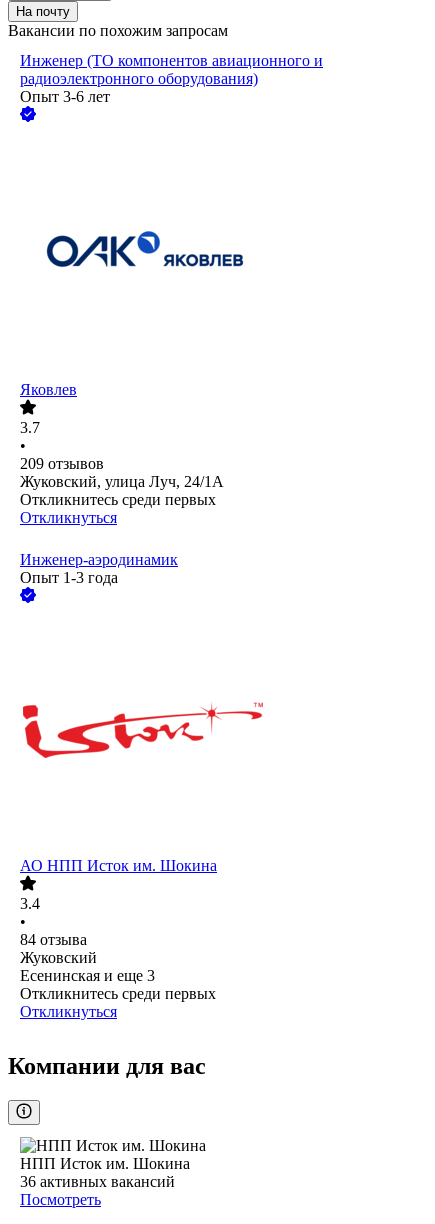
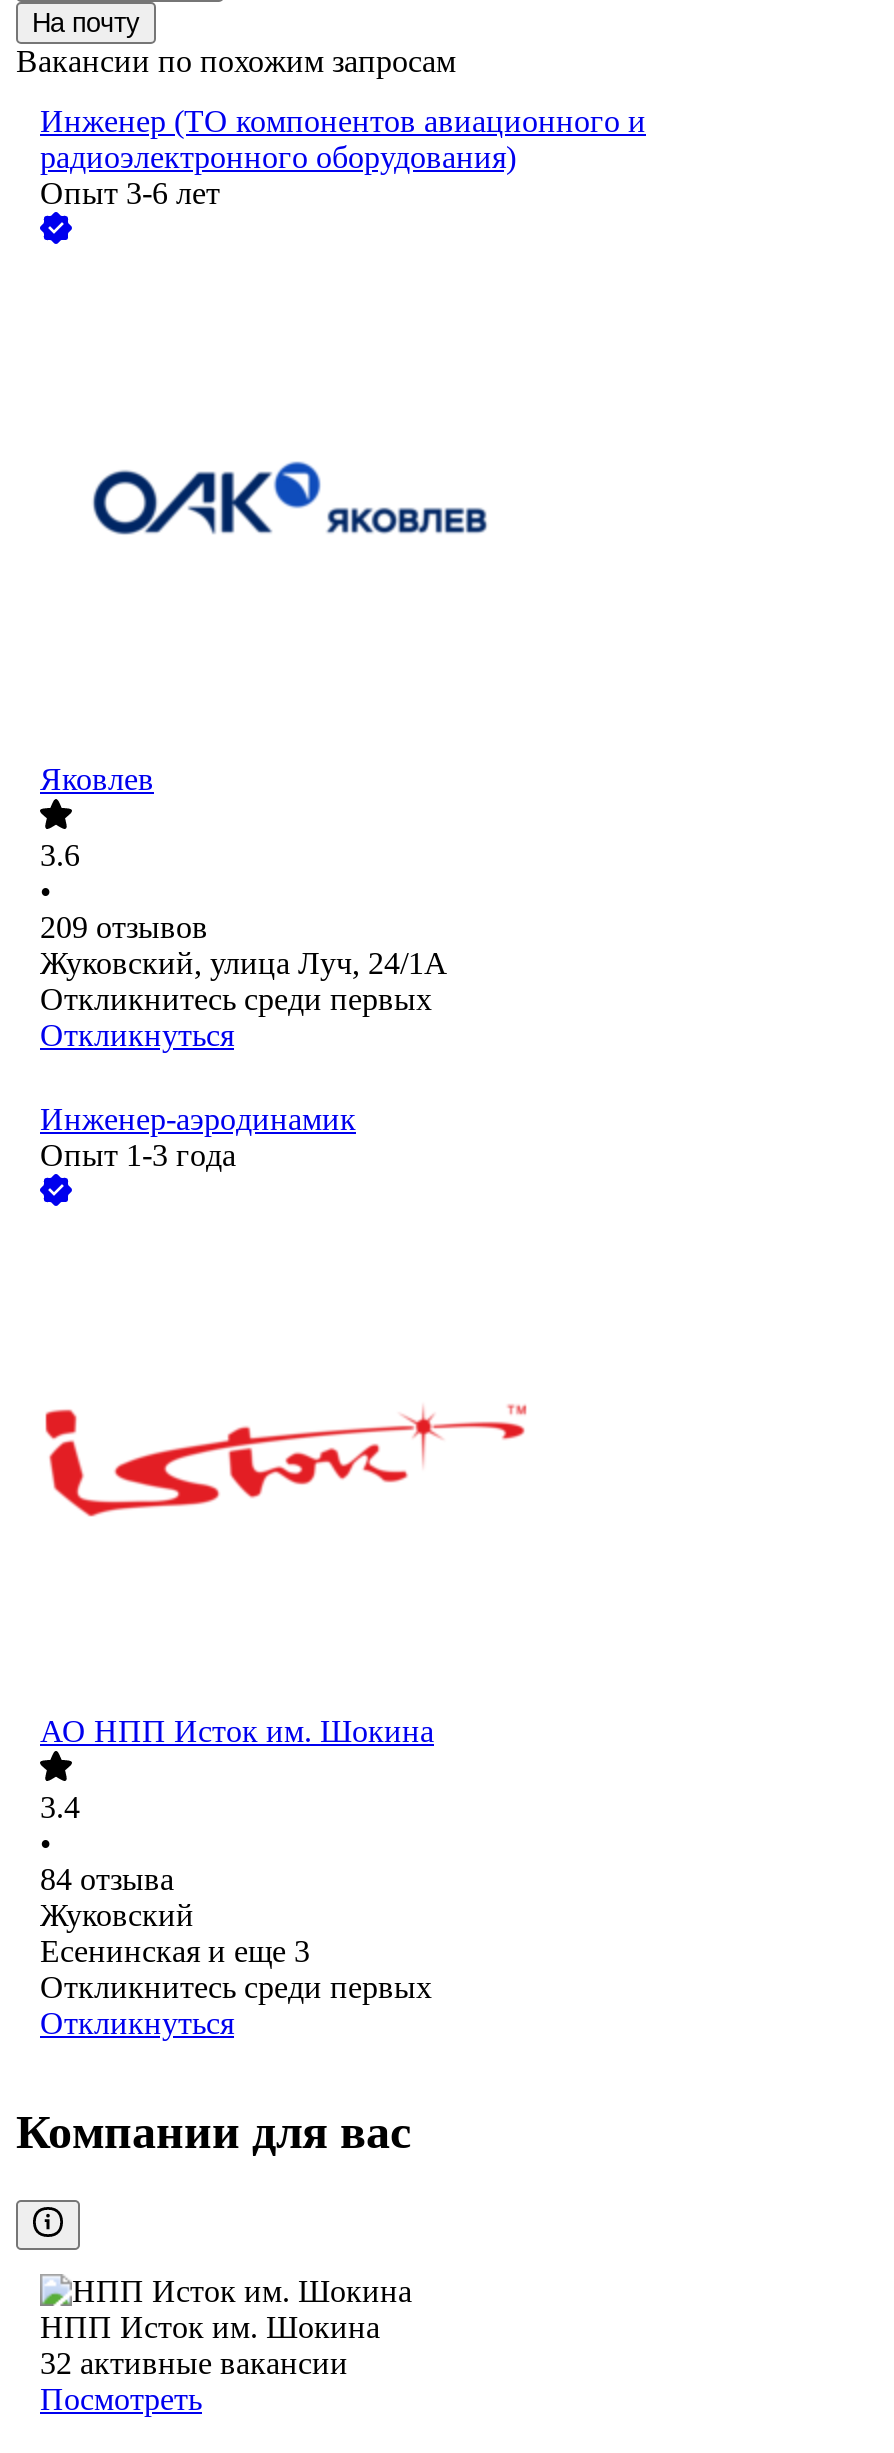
[20,419,40,436] 3.7 -> [40,839,80,873] 3.6
[20,1173,175,1190] 36 активных вакансий -> [40,2347,348,2381] 32 активные вакансии

